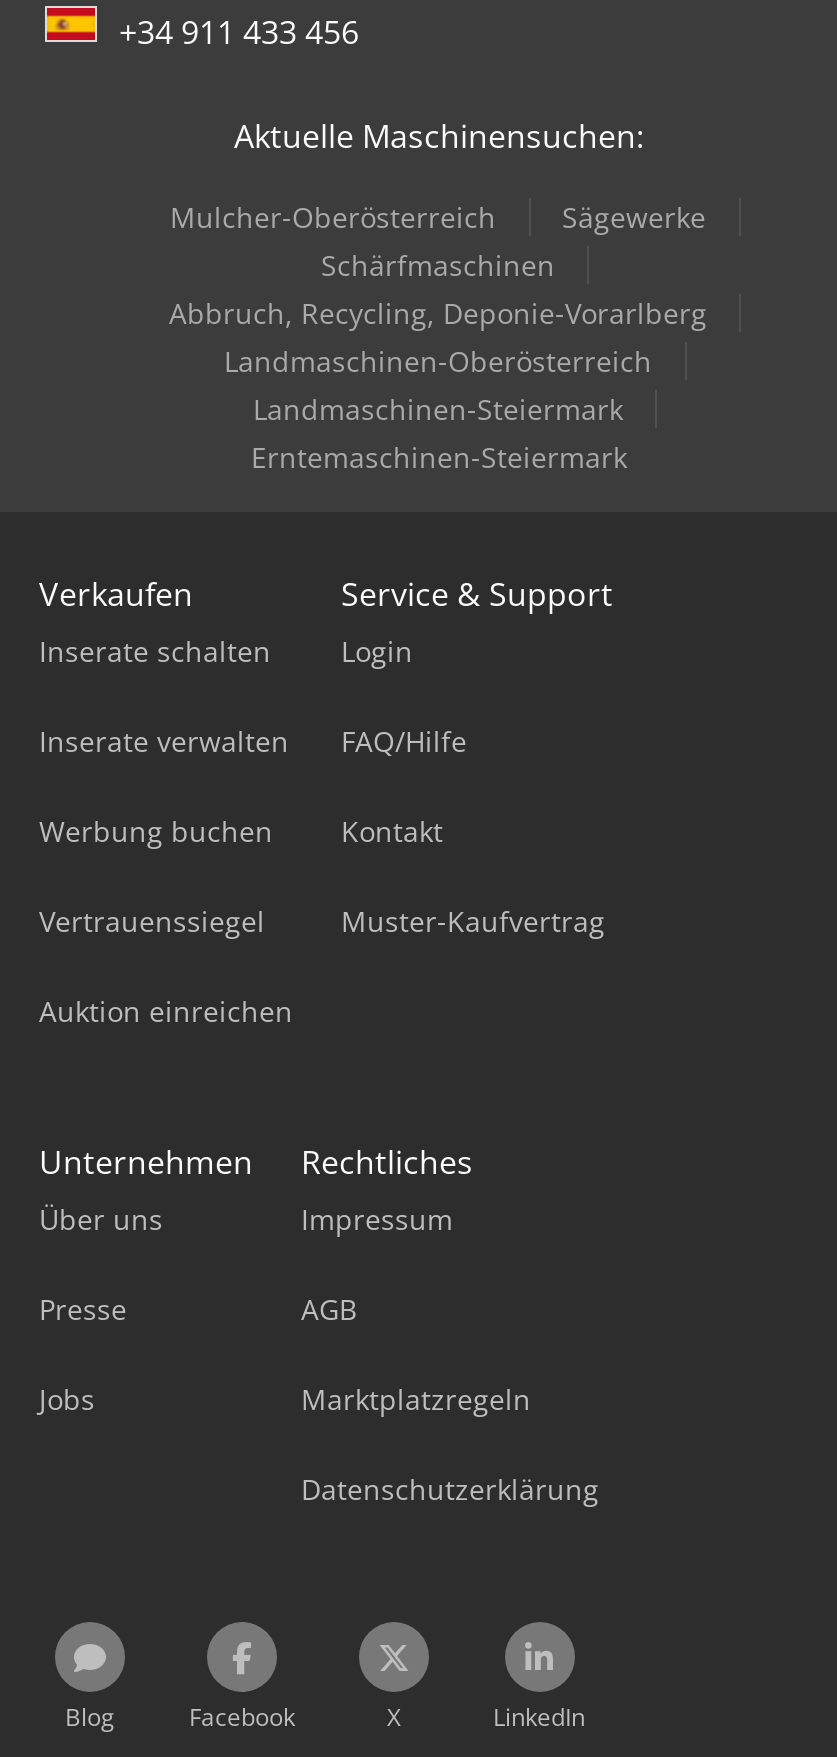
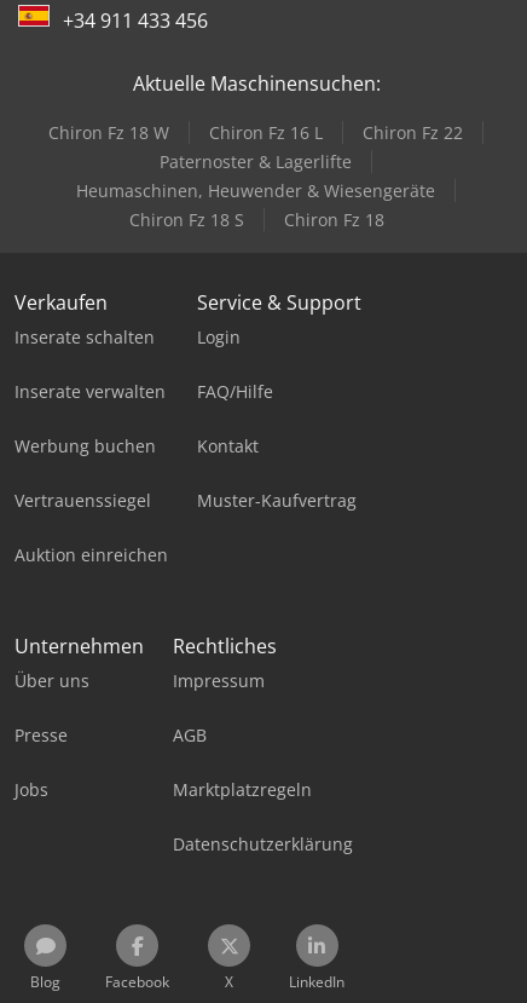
[169,198,707,476] Mulcher-Oberösterreich | Sägewerke | Schärfmaschinen | Abbruch, Recycling, Deponie-Vorarlberg | Landmaschinen-Oberösterreich | Landmaschinen-Steiermark | Erntemaschinen-Steiermark -> [48,121,463,231] Chiron Fz 18 W | Chiron Fz 16 L | Chiron Fz 22 | Paternoster & Lagerlifte | Heumaschinen, Heuwender & Wiesengeräte | Chiron Fz 18 S | Chiron Fz 18

